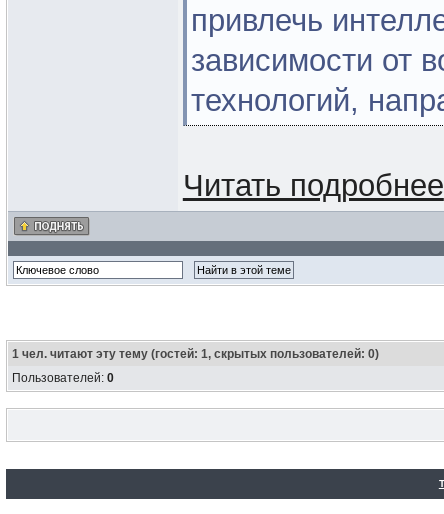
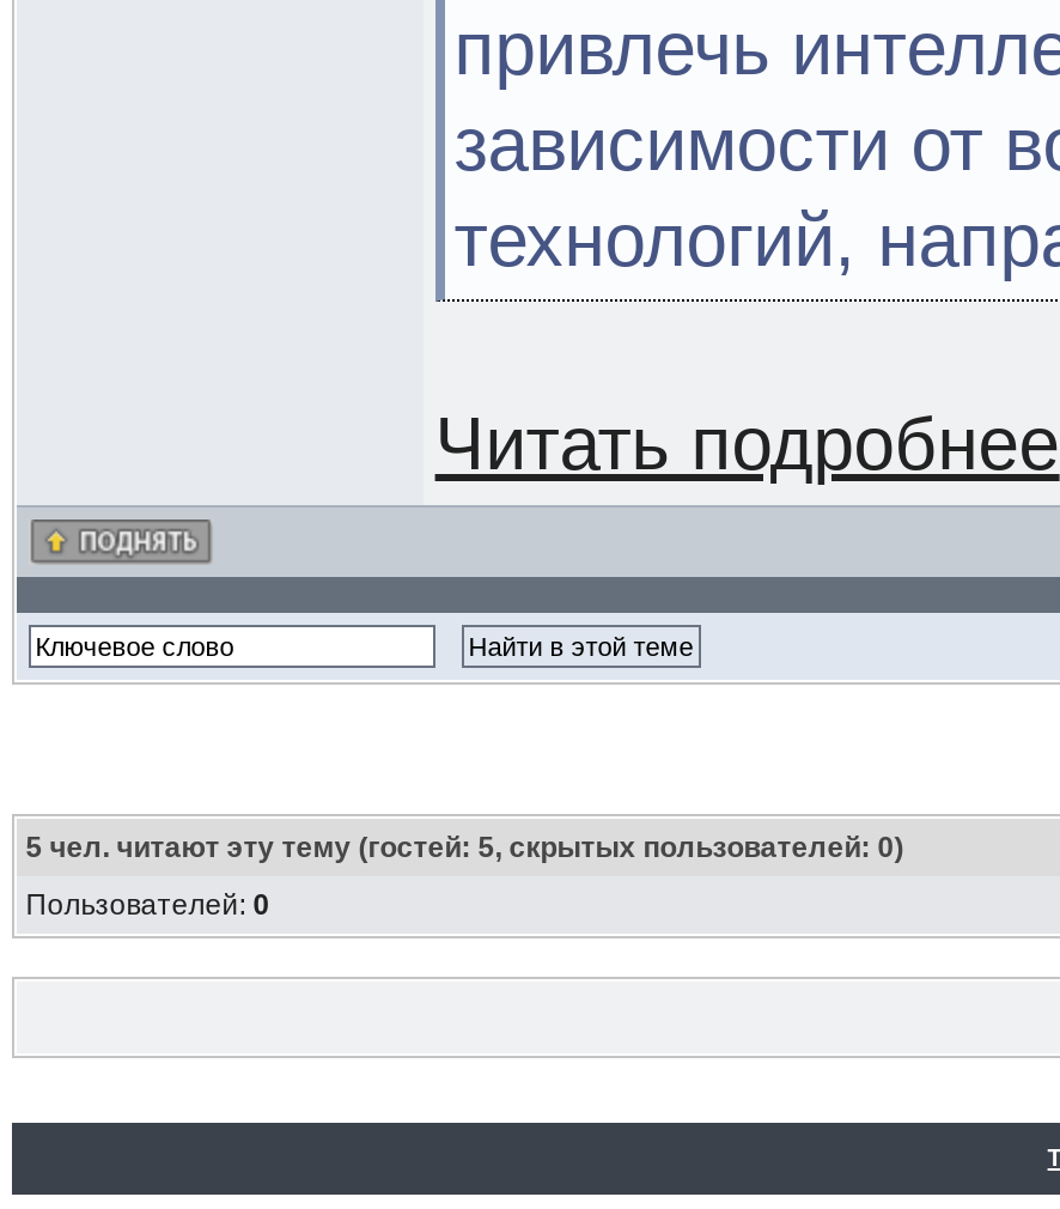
[12,347,379,361] 1 чел. читают эту тему (гостей: 1, скрытых пользователей: 0) -> [26,831,904,864] 5 чел. читают эту тему (гостей: 5, скрытых пользователей: 0)

